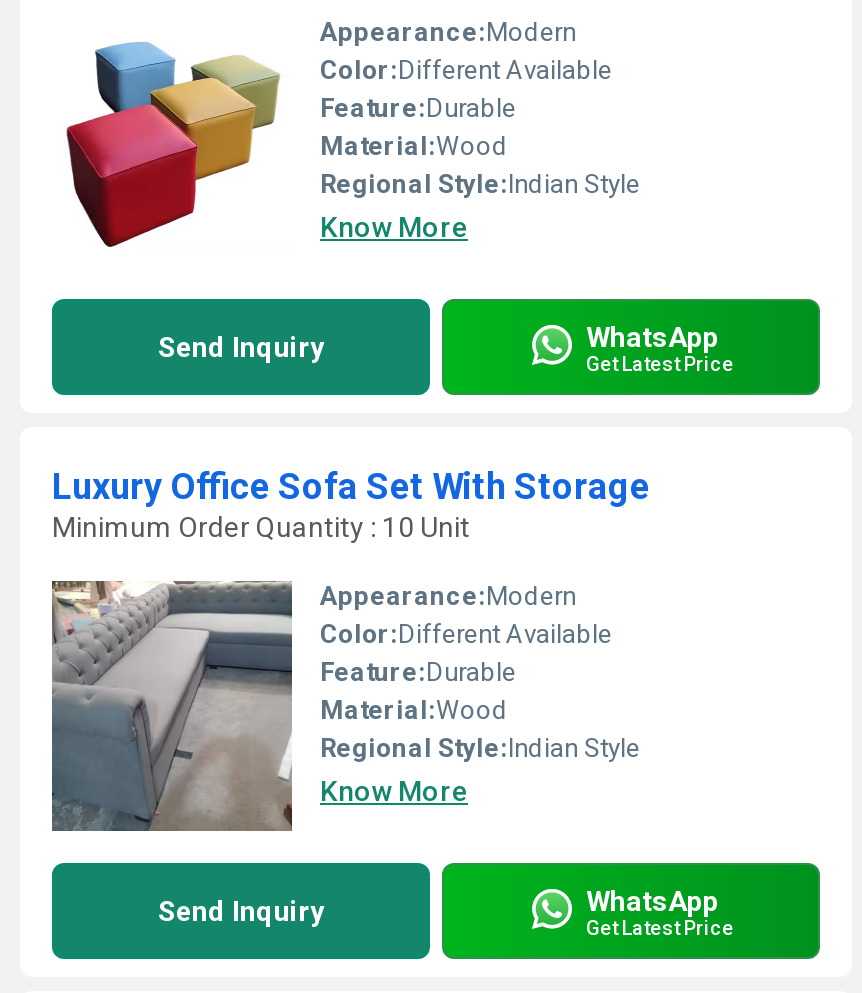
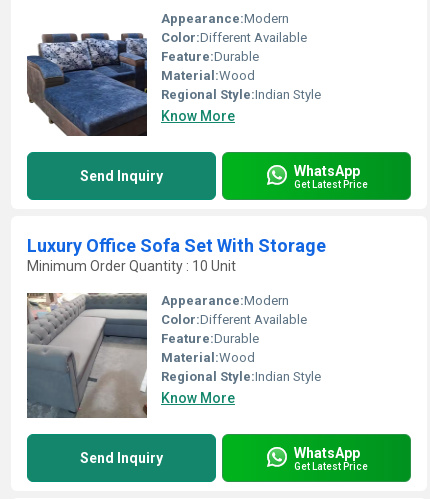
[52,41,292,267] [image] -> [26,24,148,137] [image]

